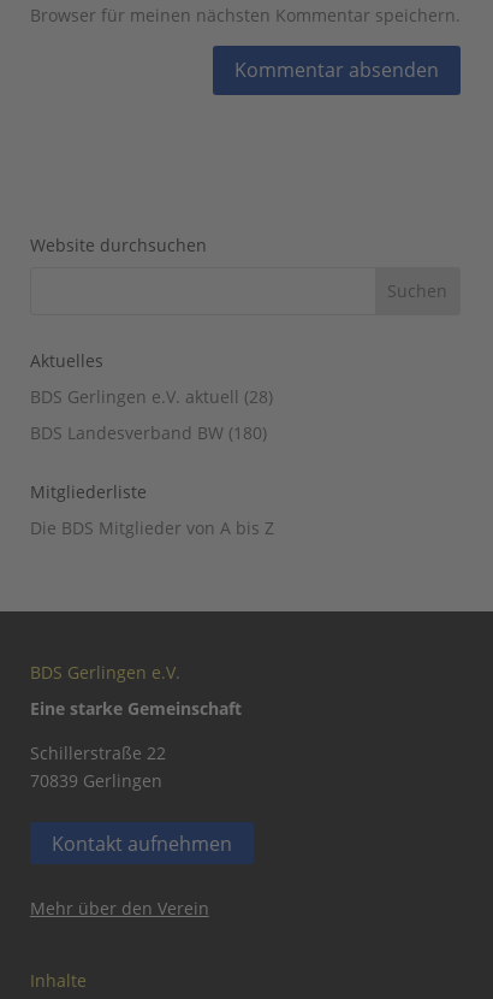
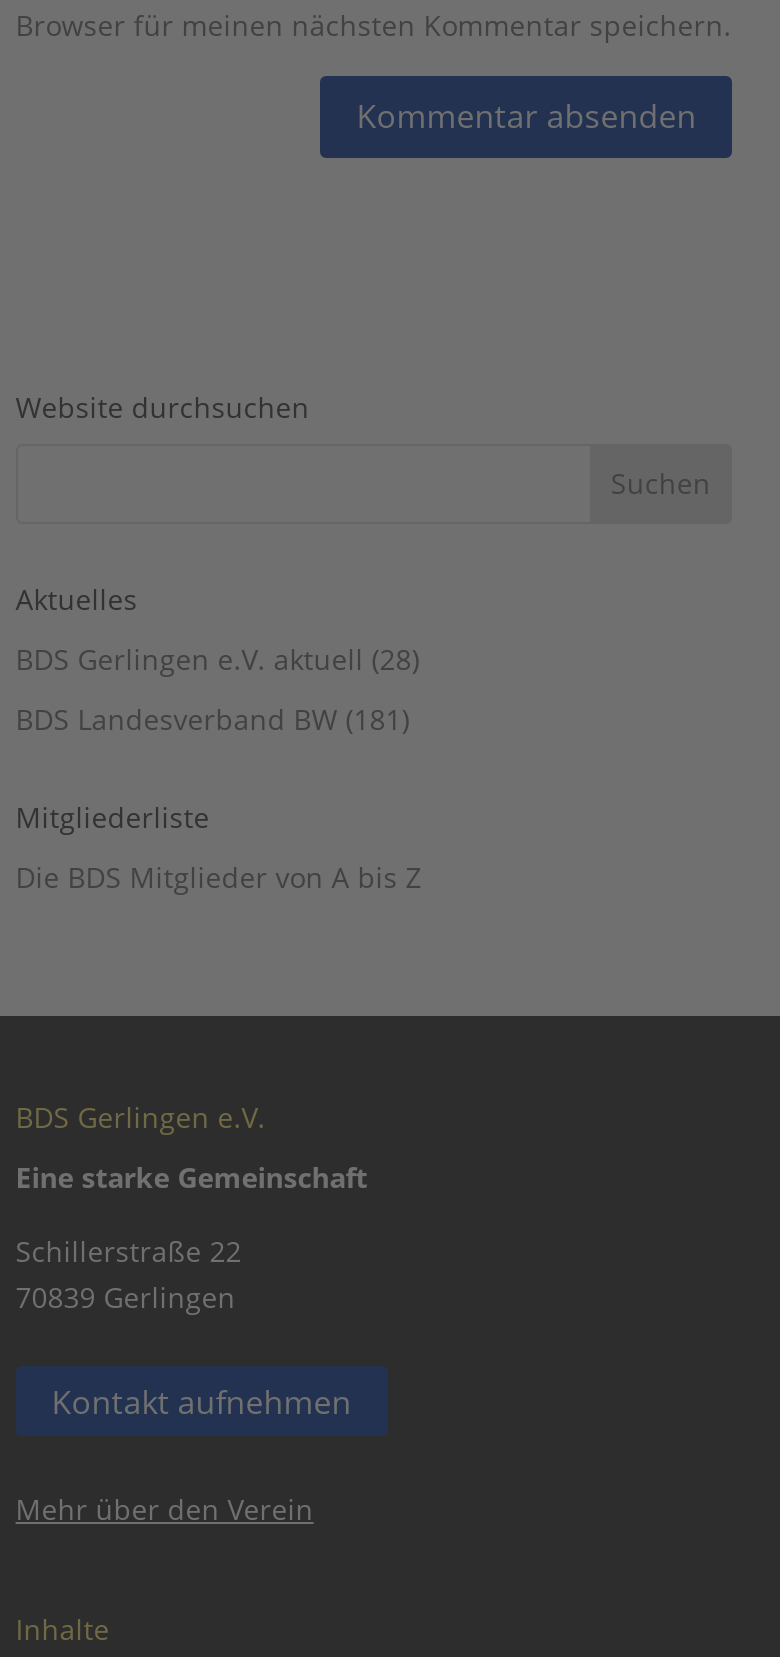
[30,421,267,444] BDS Landesverband BW (180) -> [16,699,410,737] BDS Landesverband BW (181)

